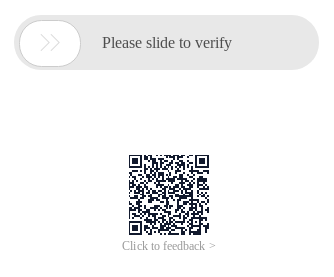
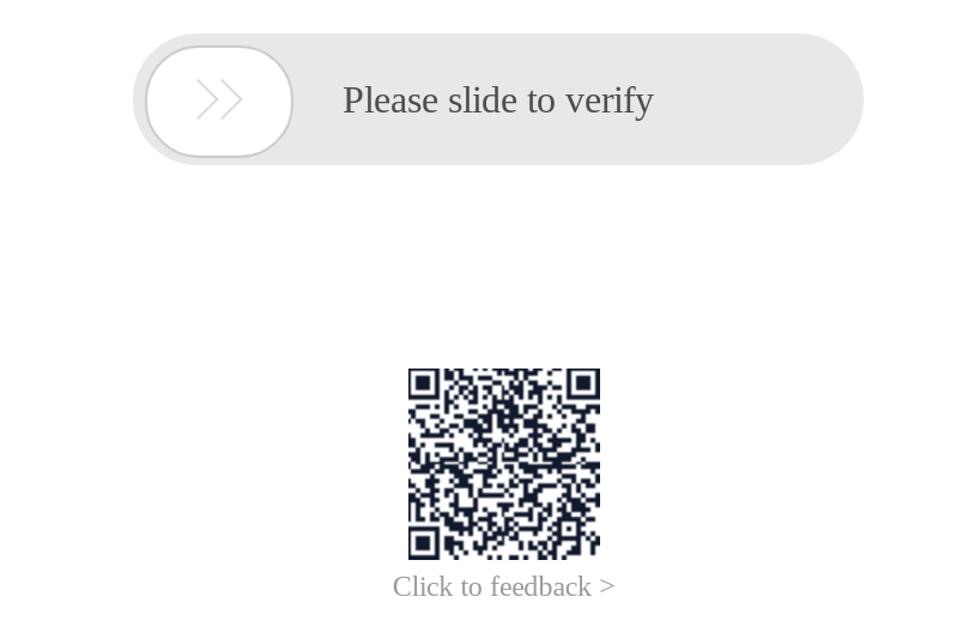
[129,159,208,236] [image] -> [406,380,600,562] [image]

